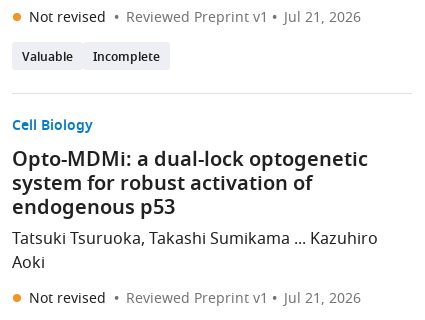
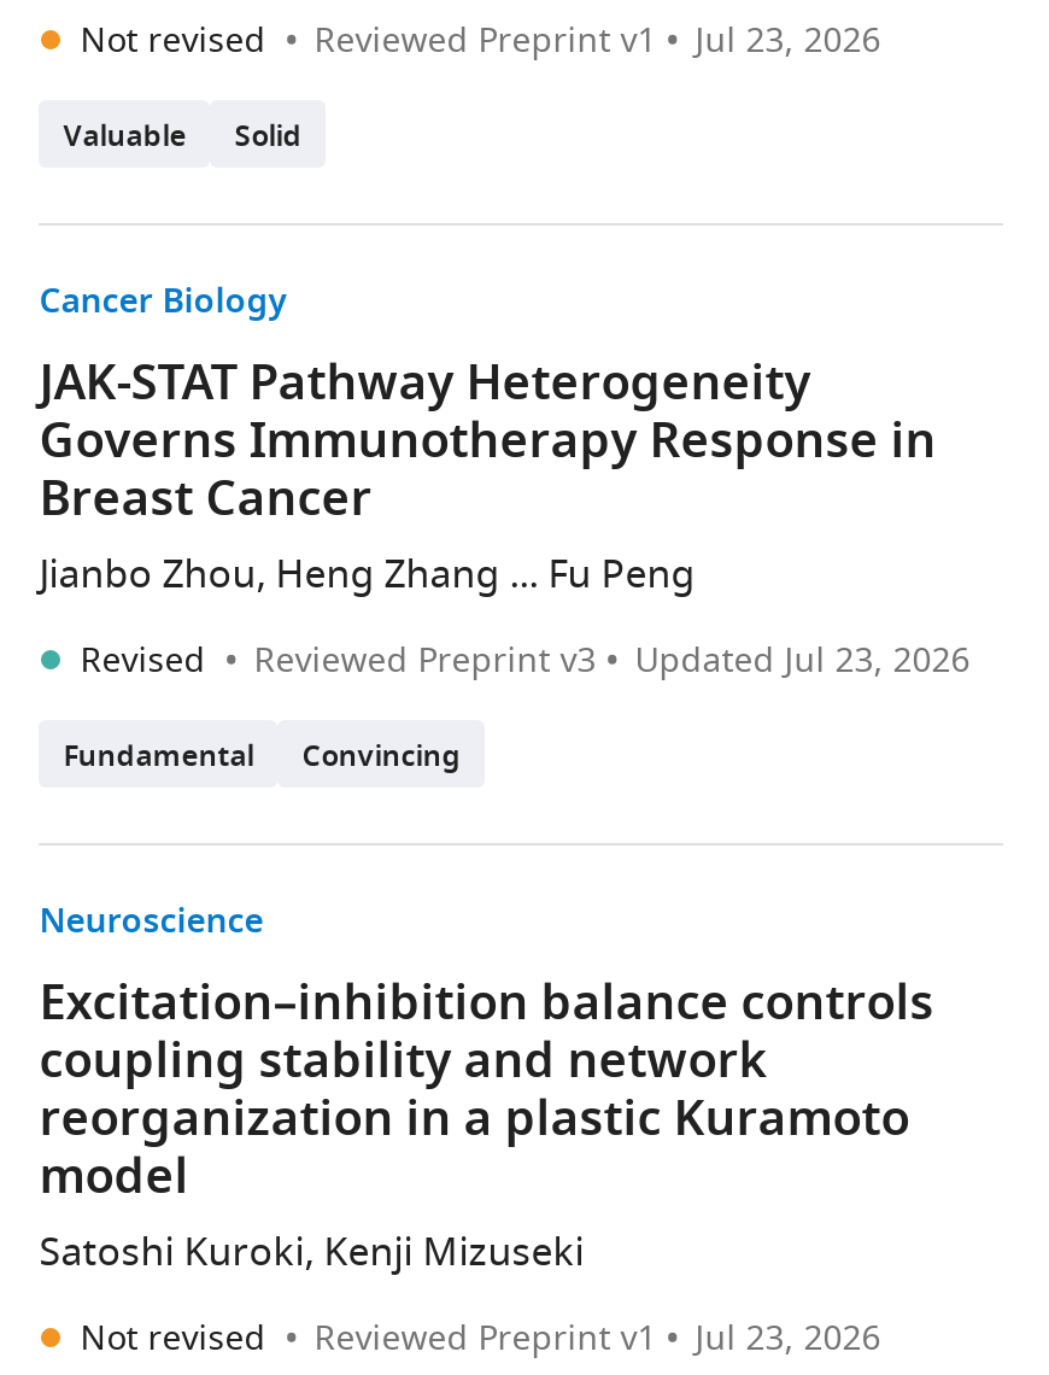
[29,7,361,28] Not revised Reviewed Preprint v1 Jul 21, 2026 -> [80,16,881,66] Not revised Reviewed Preprint v1 Jul 23, 2026
[12,48,378,275] Incomplete | Cell Biology | Opto-MDMi: a dual-lock optogenetic | system for robust activation of | endogenous p53 | Tatsuki Tsuruoka, Takashi Sumikama ... Kazuhiro | Aoki -> [39,115,970,1282] Solid | Cancer Biology | JAK-STAT Pathway Heterogeneity | Governs Immunotherapy Response in | Breast Cancer | Jianbo Zhou, Heng Zhang ... Fu Peng | Revised | Reviewed Preprint v3 | Updated Jul 23, 2026 | Fundamental | Convincing | Neuroscience | Excitation–inhibition balance controls | coupling stability and network | reorganization in a plastic Kuramoto | model | Satoshi Kuroki, Kenji Mizuseki
[29,288,361,309] Not revised Reviewed Preprint v1 Jul 21, 2026 -> [80,1313,881,1364] Not revised Reviewed Preprint v1 Jul 23, 2026

